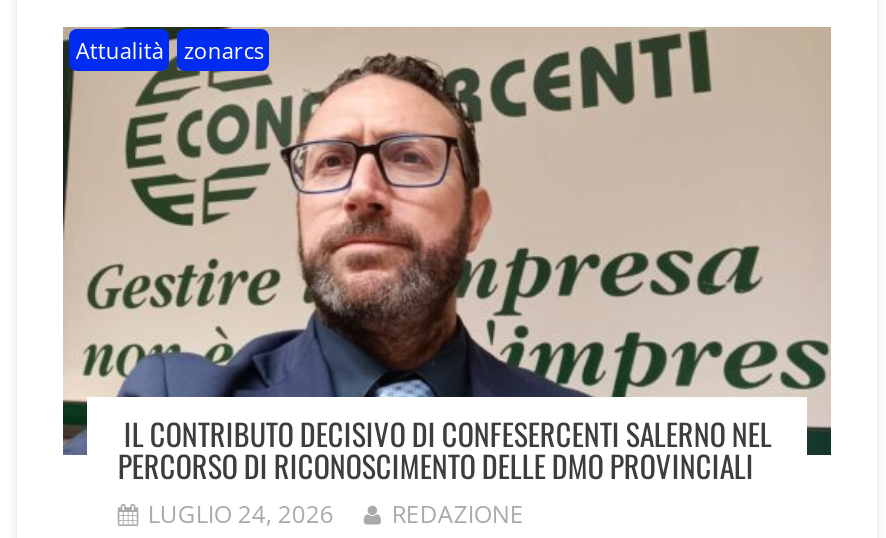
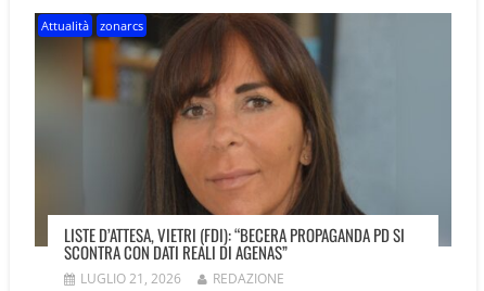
[61,24,831,531] [image] | IL CONTRIBUTO DECISIVO DI CONFESERCENTI SALERNO NEL | PERCORSO DI RICONOSCIMENTO DELLE DMO PROVINCIALI | LUGLIO 24, 2026 -> [34,12,451,287] [image] | LISTE D’ATTESA, VIETRI (FDI): “BECERA PROPAGANDA PD SI | SCONTRA CON DATI REALI DI AGENAS” | LUGLIO 21, 2026

